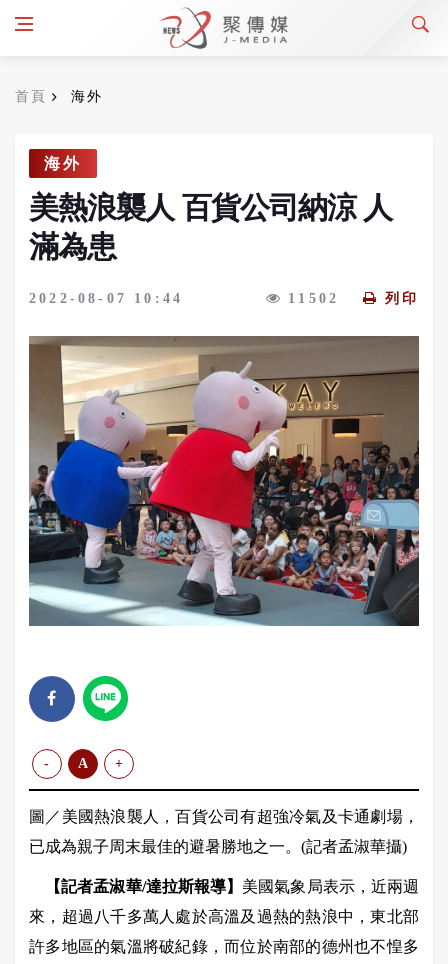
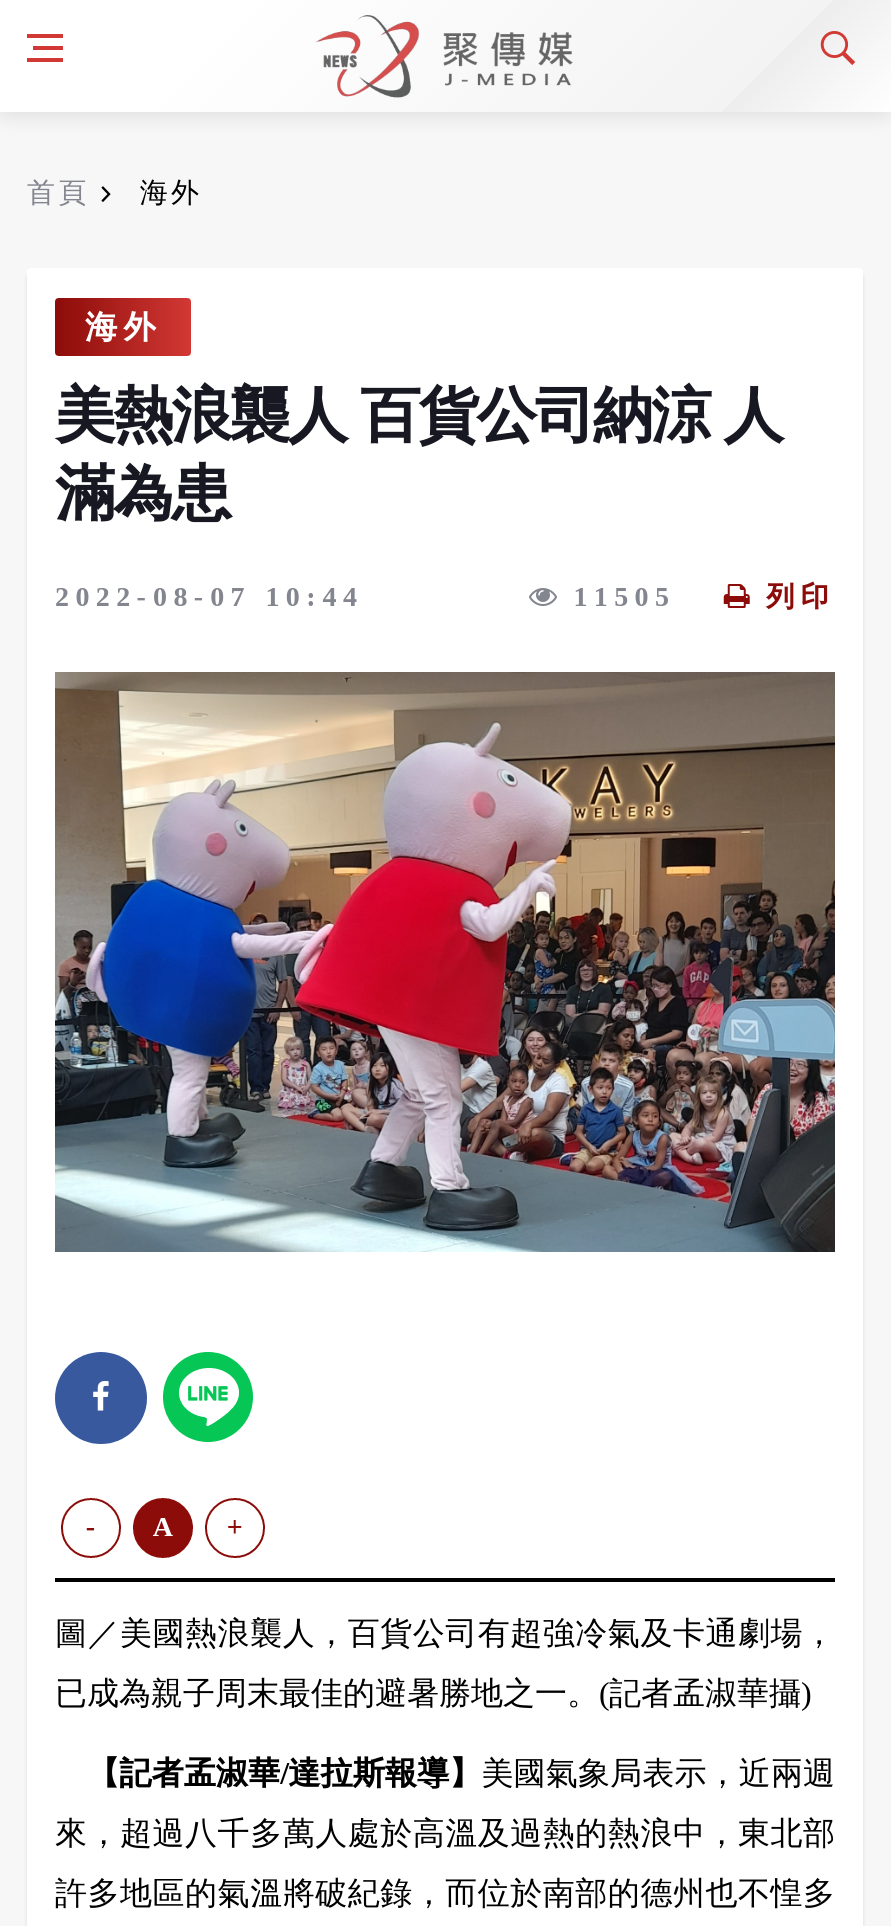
[288,291,339,306] 11502 -> [573,582,675,612] 11505

